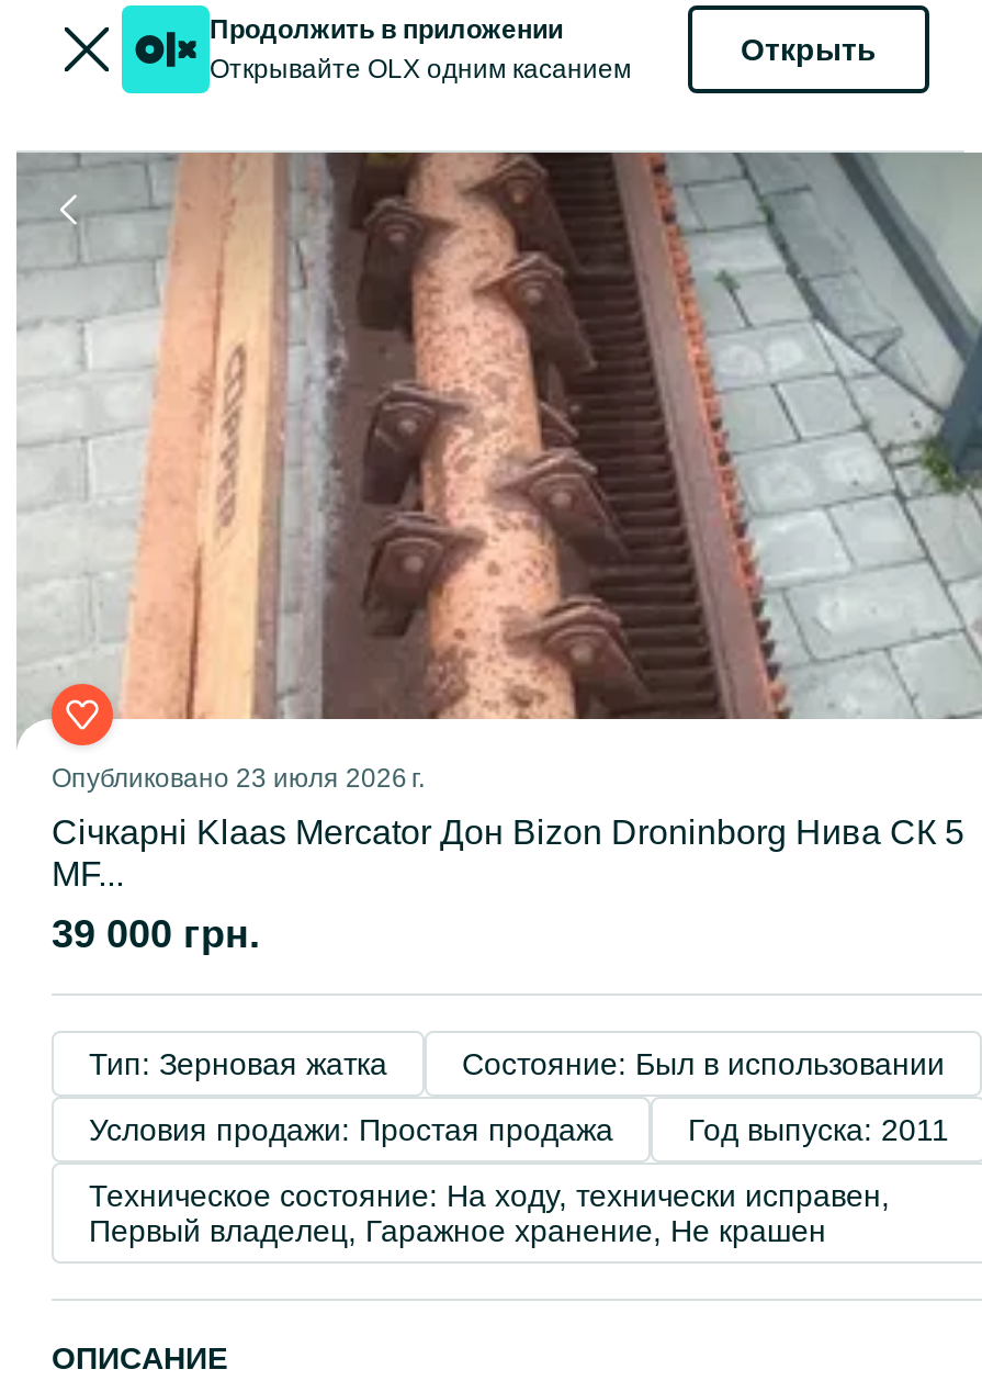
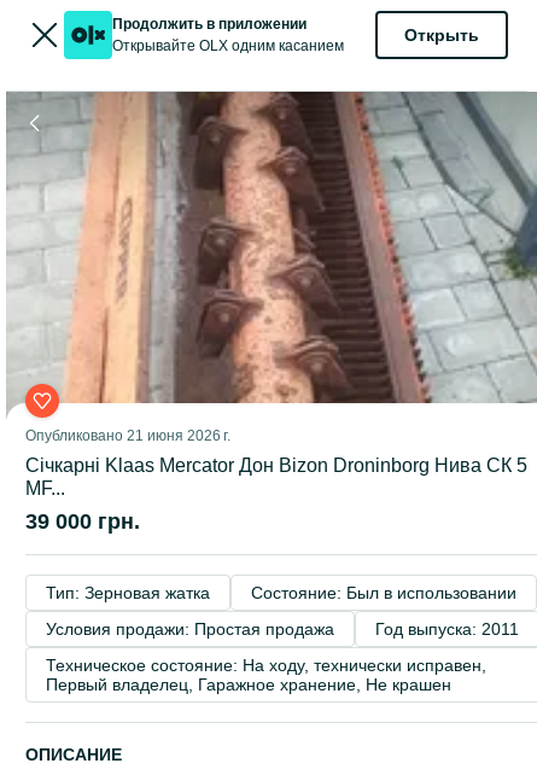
[52,763,425,794] Опубликовано 23 июля 2026 г. -> [25,427,230,444] Опубликовано 21 июня 2026 г.

